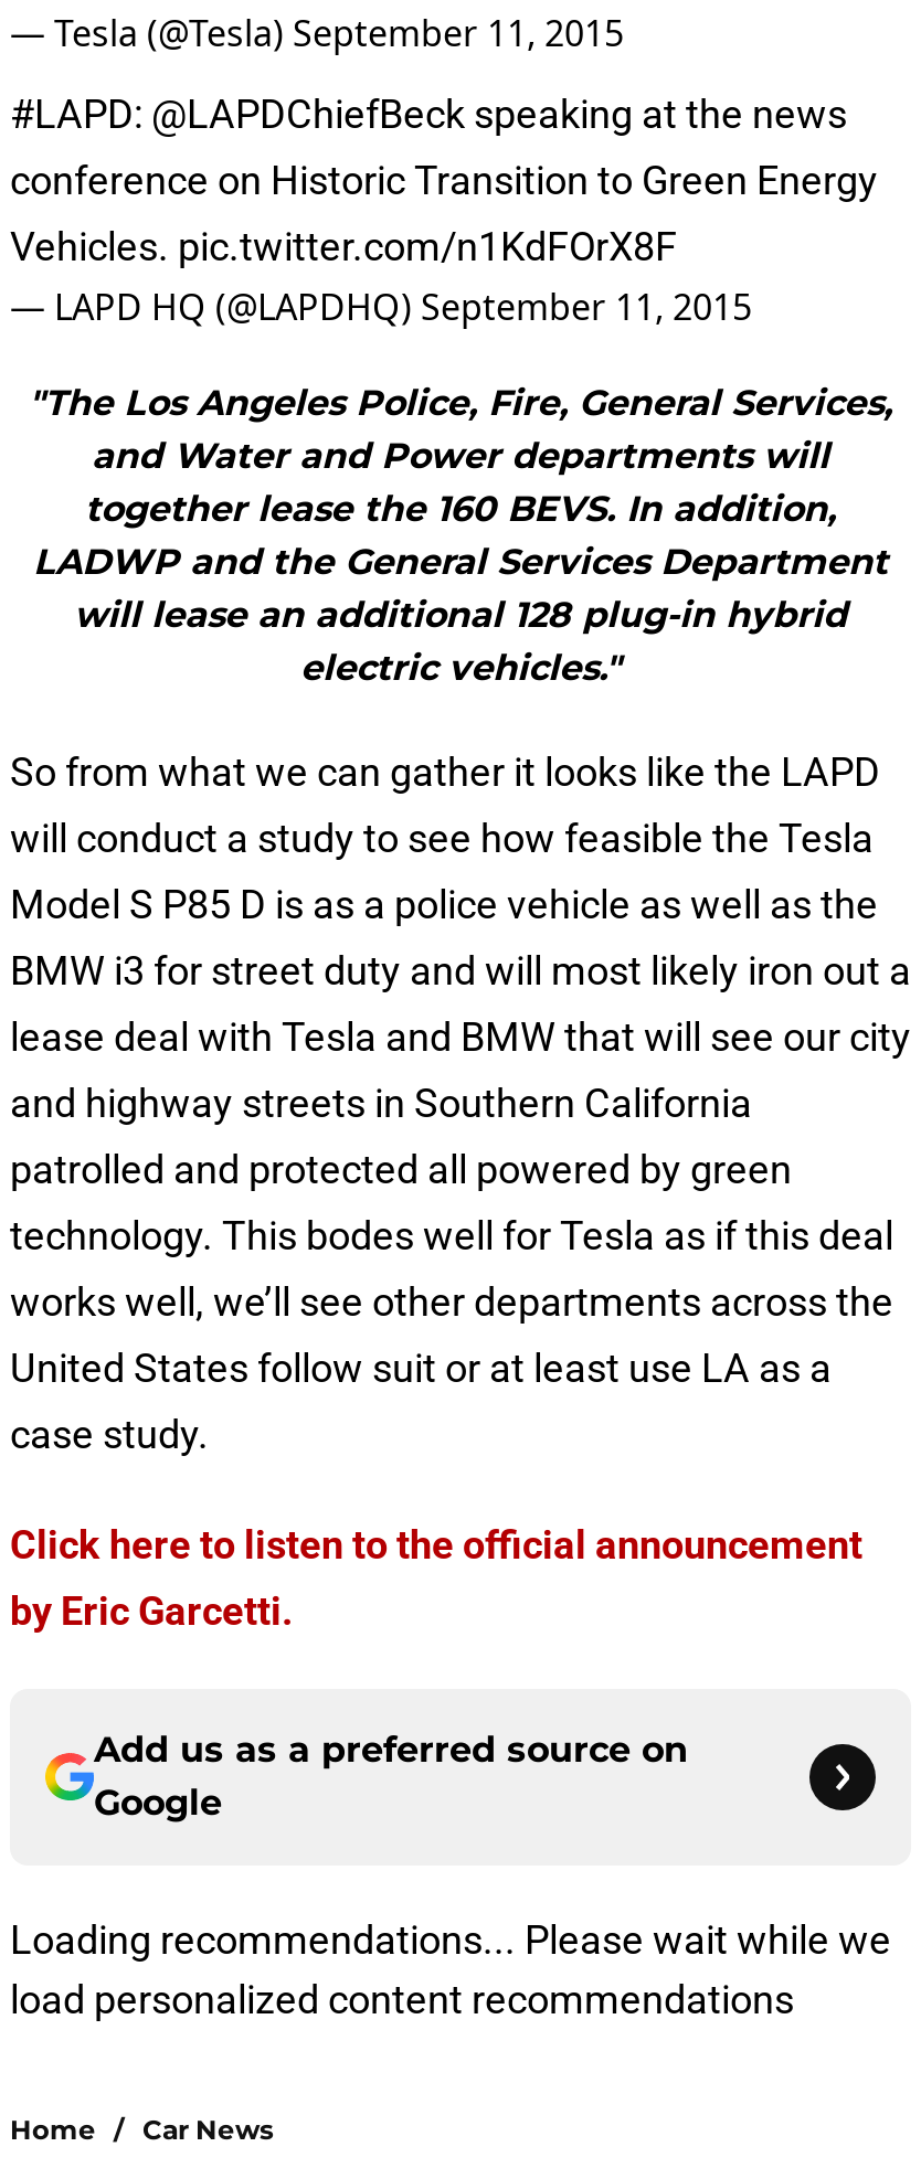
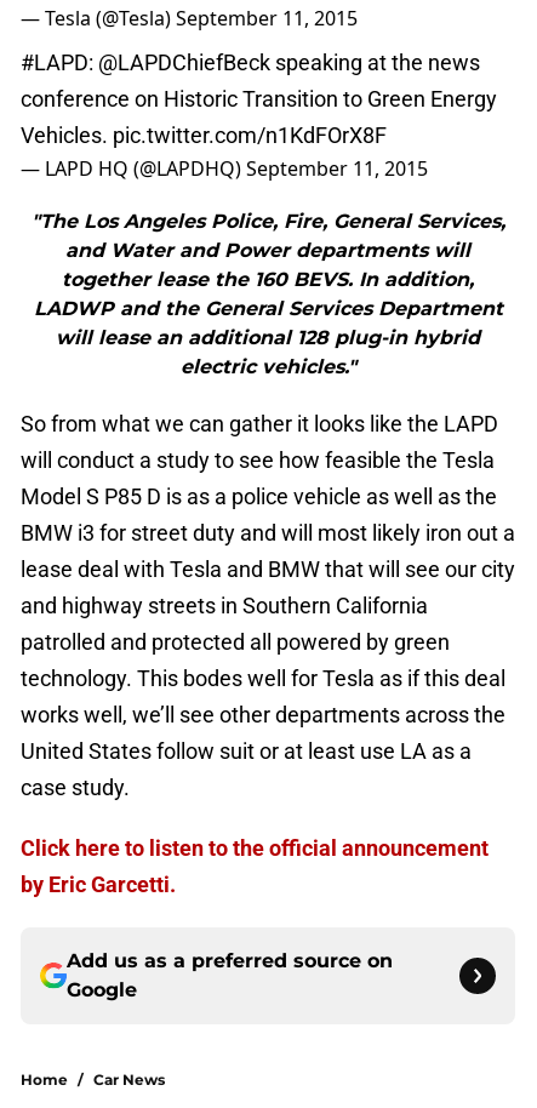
[10,1916,891,2022] Loading recommendations... Please wait while we | load personalized content recommendations -> none

